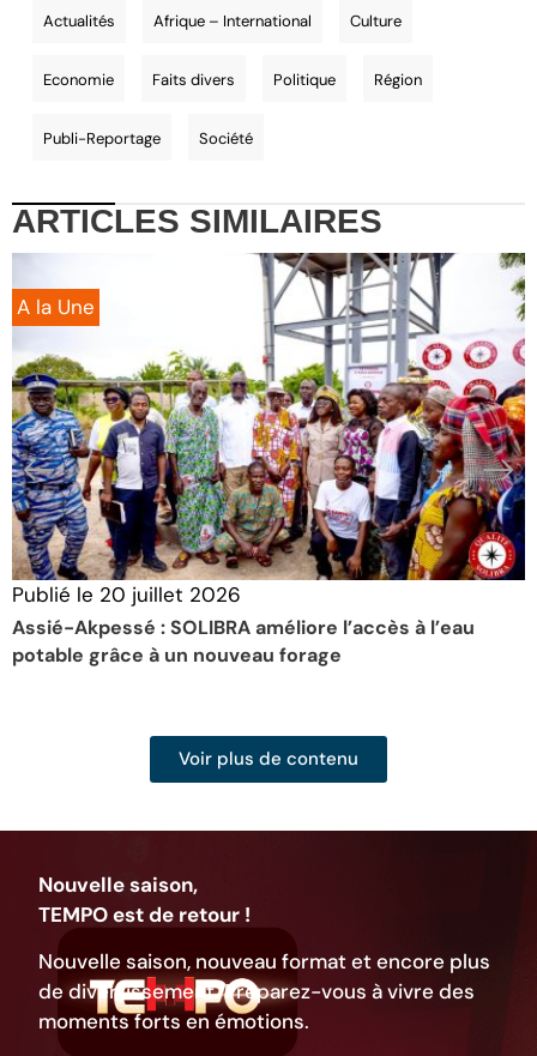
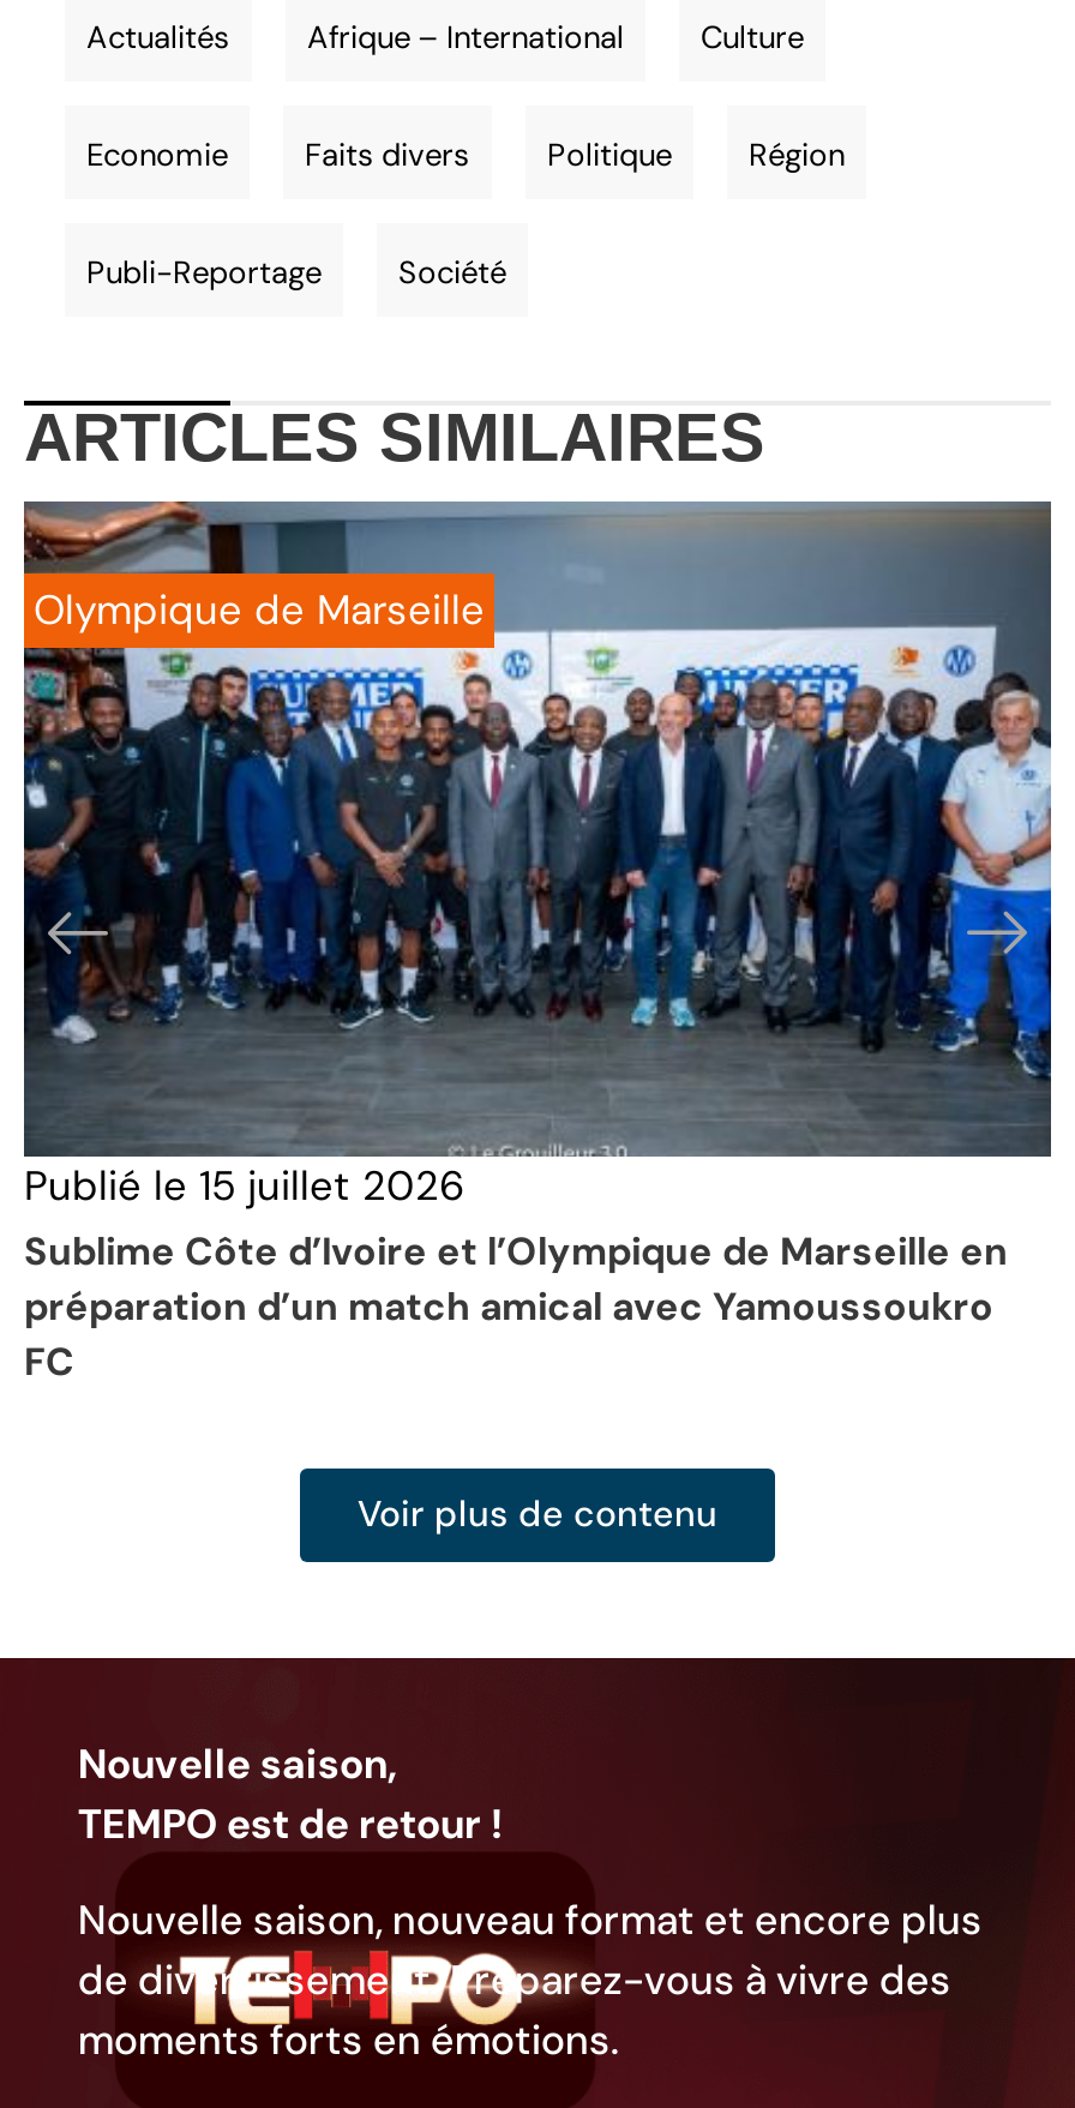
[11,252,526,581] [image] | A la Une -> [22,498,1053,1158] [image] | Olympique de Marseille
[12,582,475,668] Publié le 20 juillet 2026 | Assié-Akpessé : SOLIBRA améliore l’accès à l’eau | potable grâce à un nouveau forage -> [24,1158,1008,1386] Publié le15 juillet 2026 | Sublime Côte d’Ivoire et l’Olympique de Marseille en | préparation d’un match amical avec Yamoussoukro | FC

